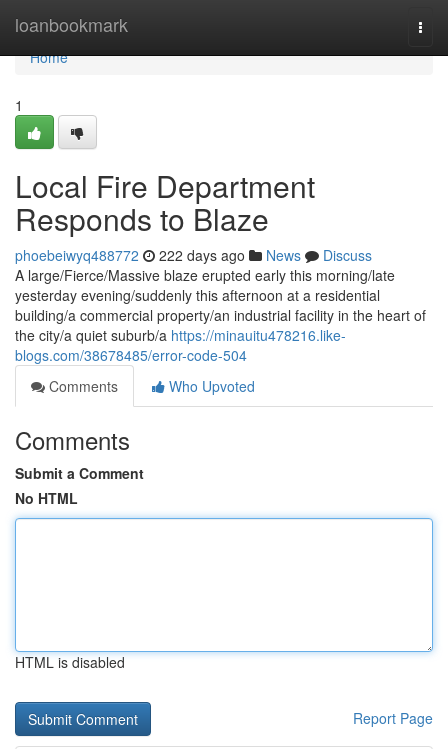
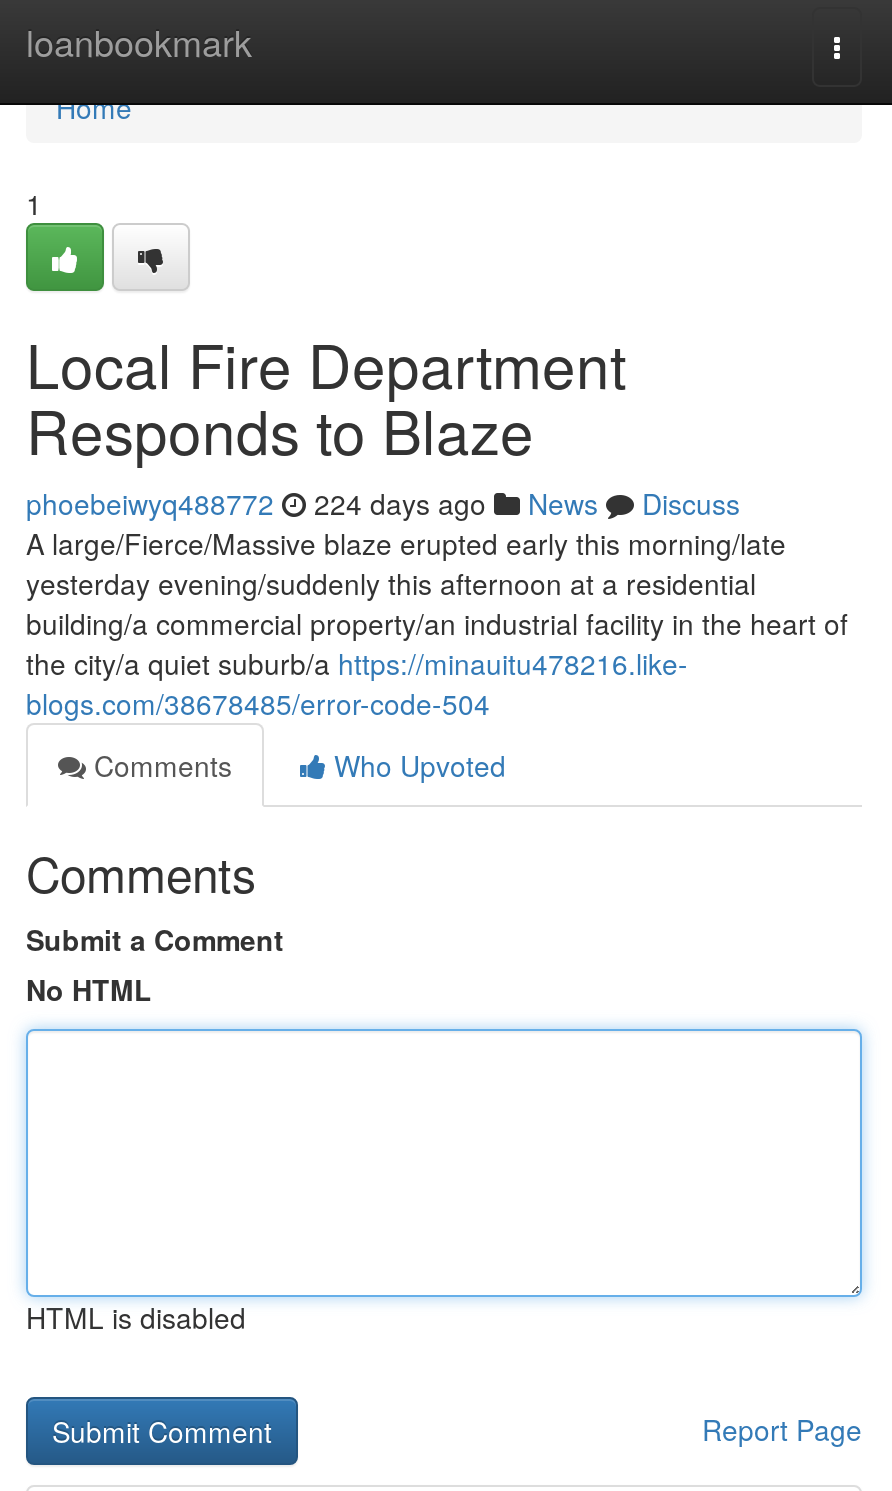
[15,245,372,265] phoebeiwyq488772 222 days ago News Discuss -> [26,483,740,523] phoebeiwyq488772 224 days ago News Discuss

